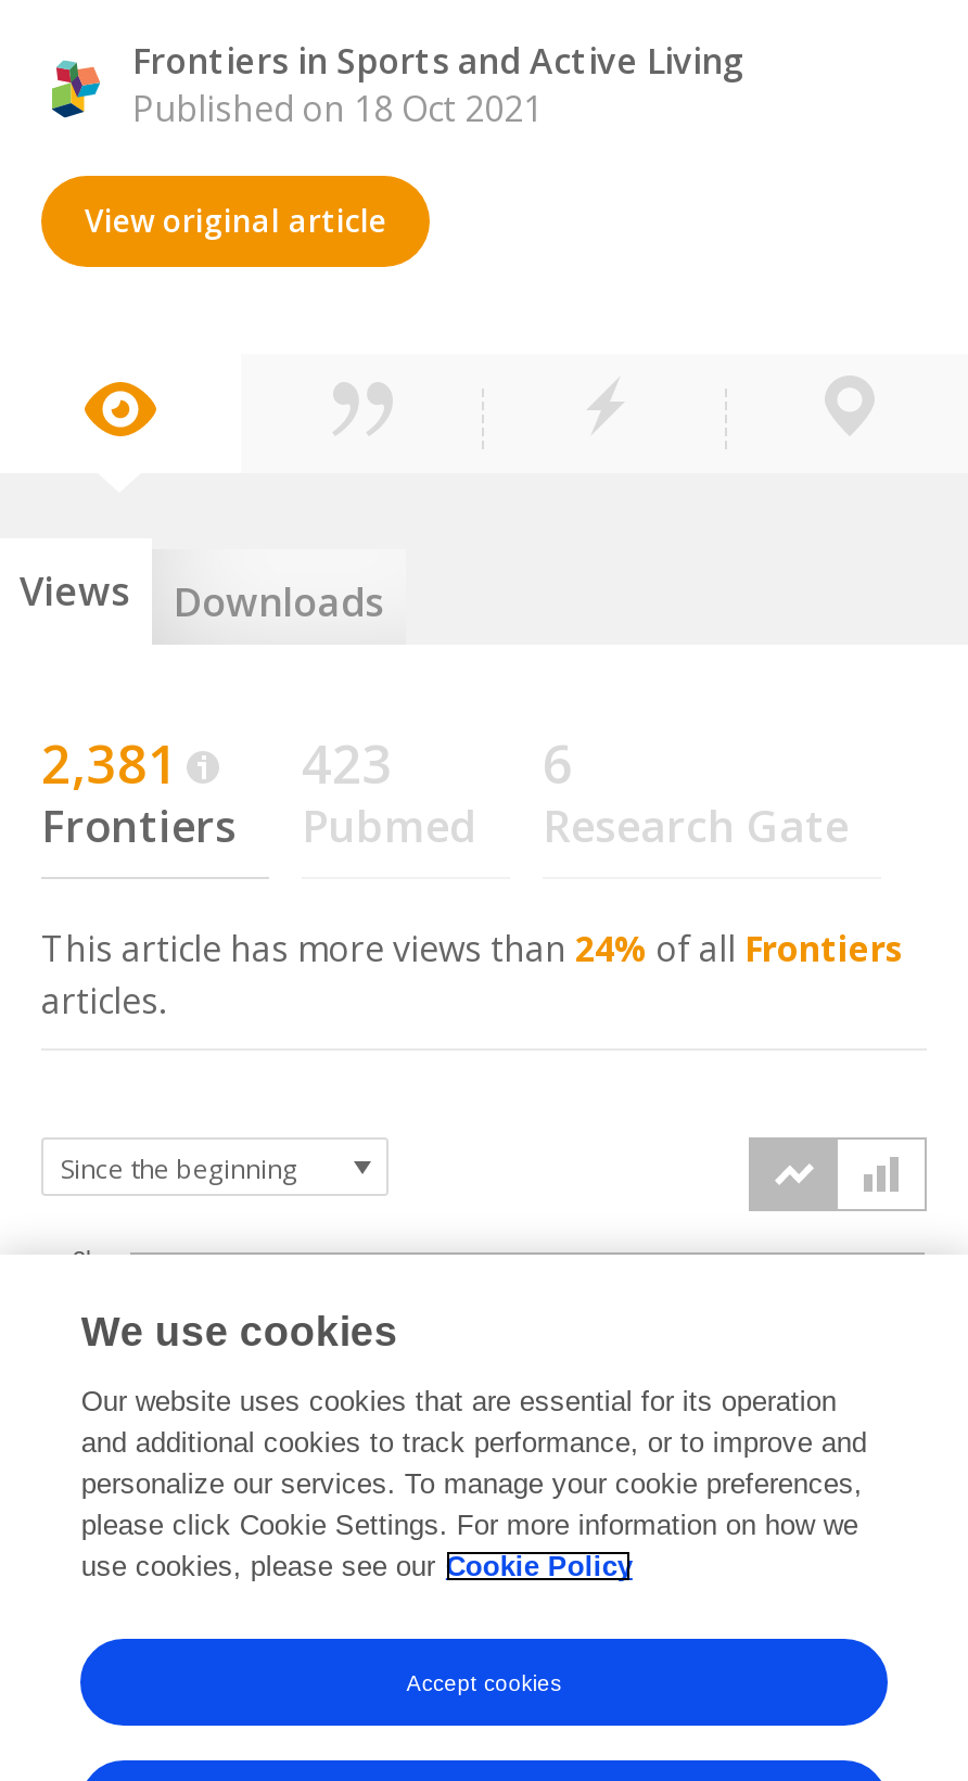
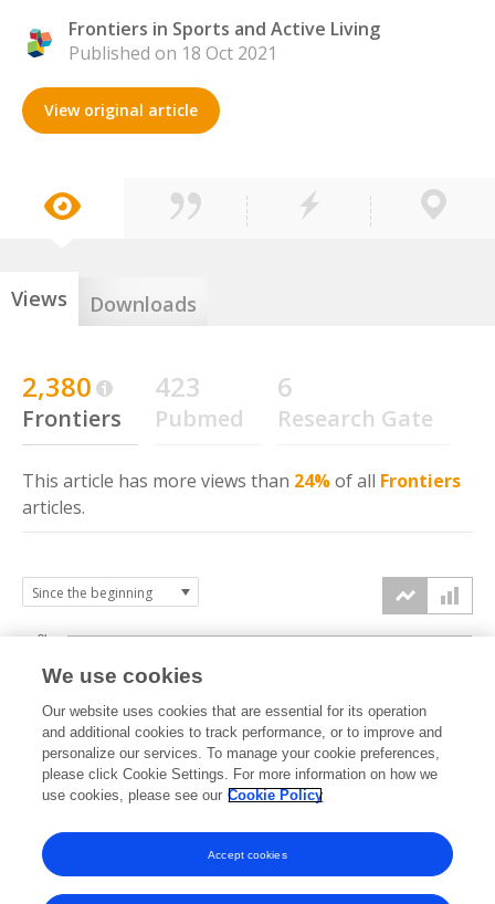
[41,727,178,799] 2,381 -> [22,368,92,404] 2,380

